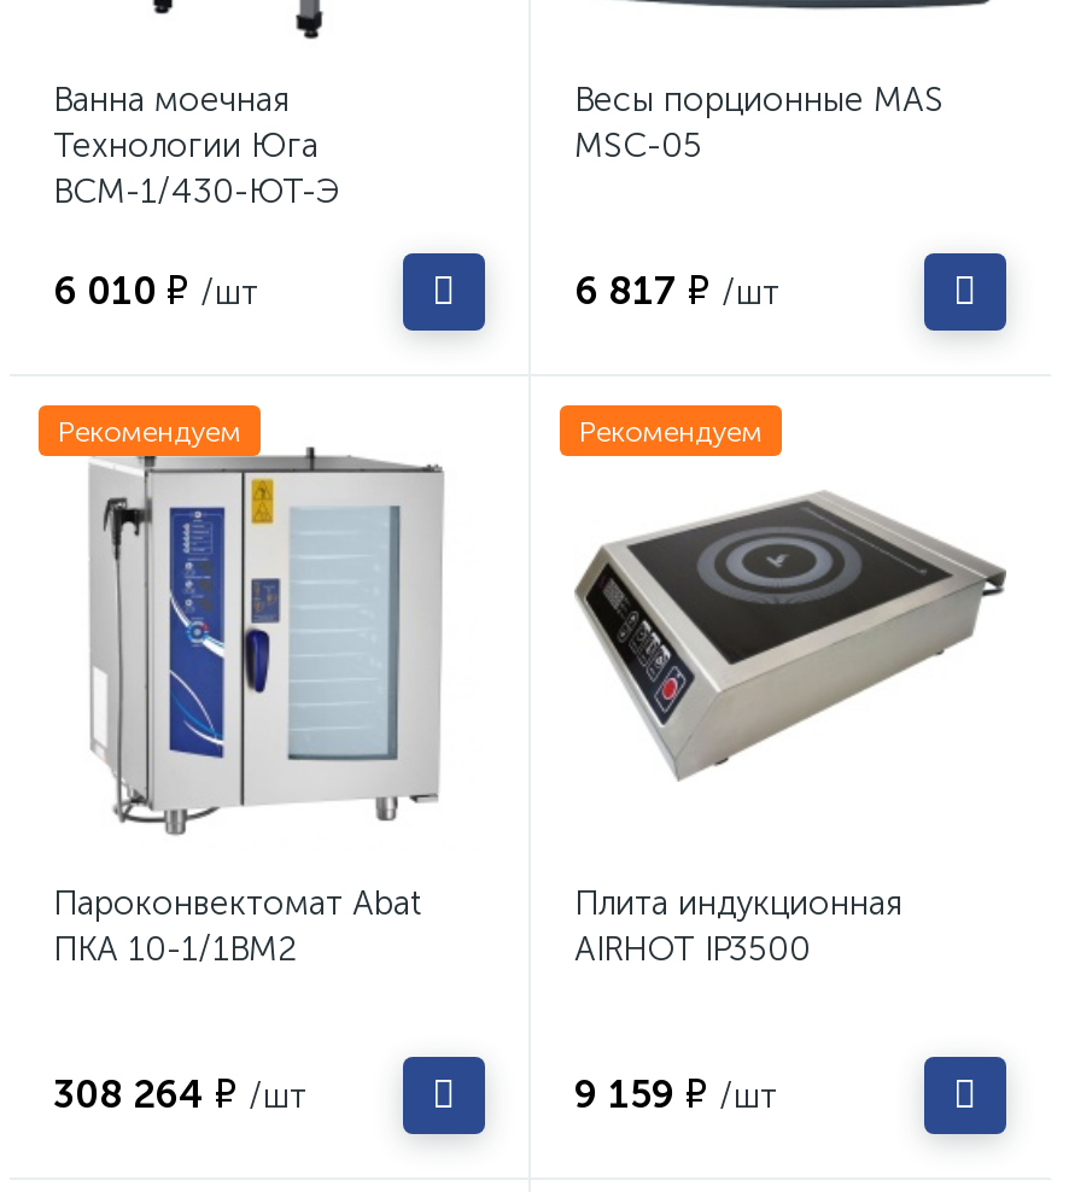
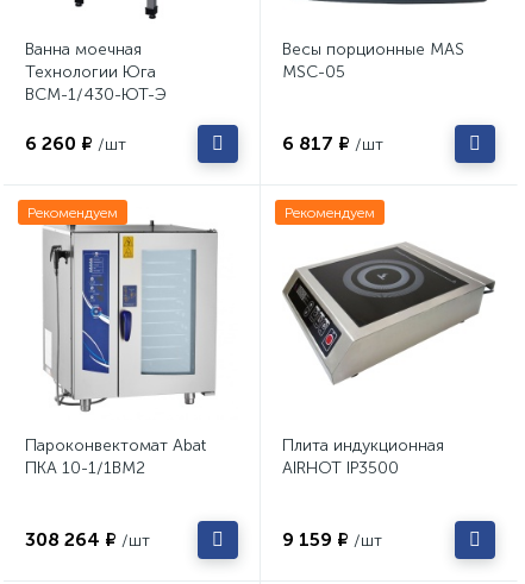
[53,268,258,314] 6 010 ₽ /шт -> [25,132,126,155] 6 260 ₽ /шт

